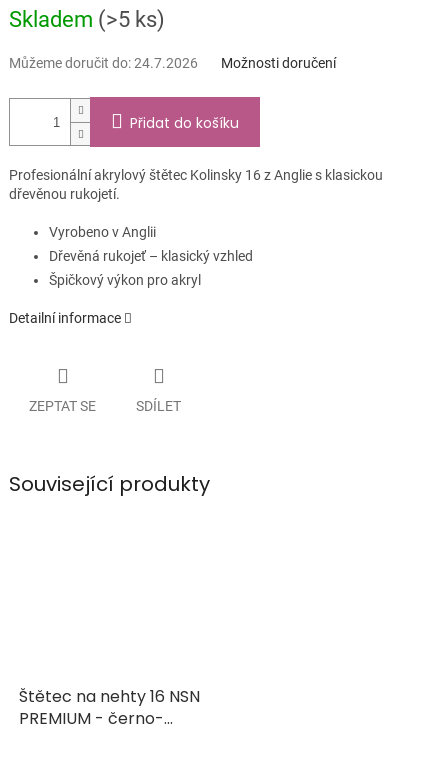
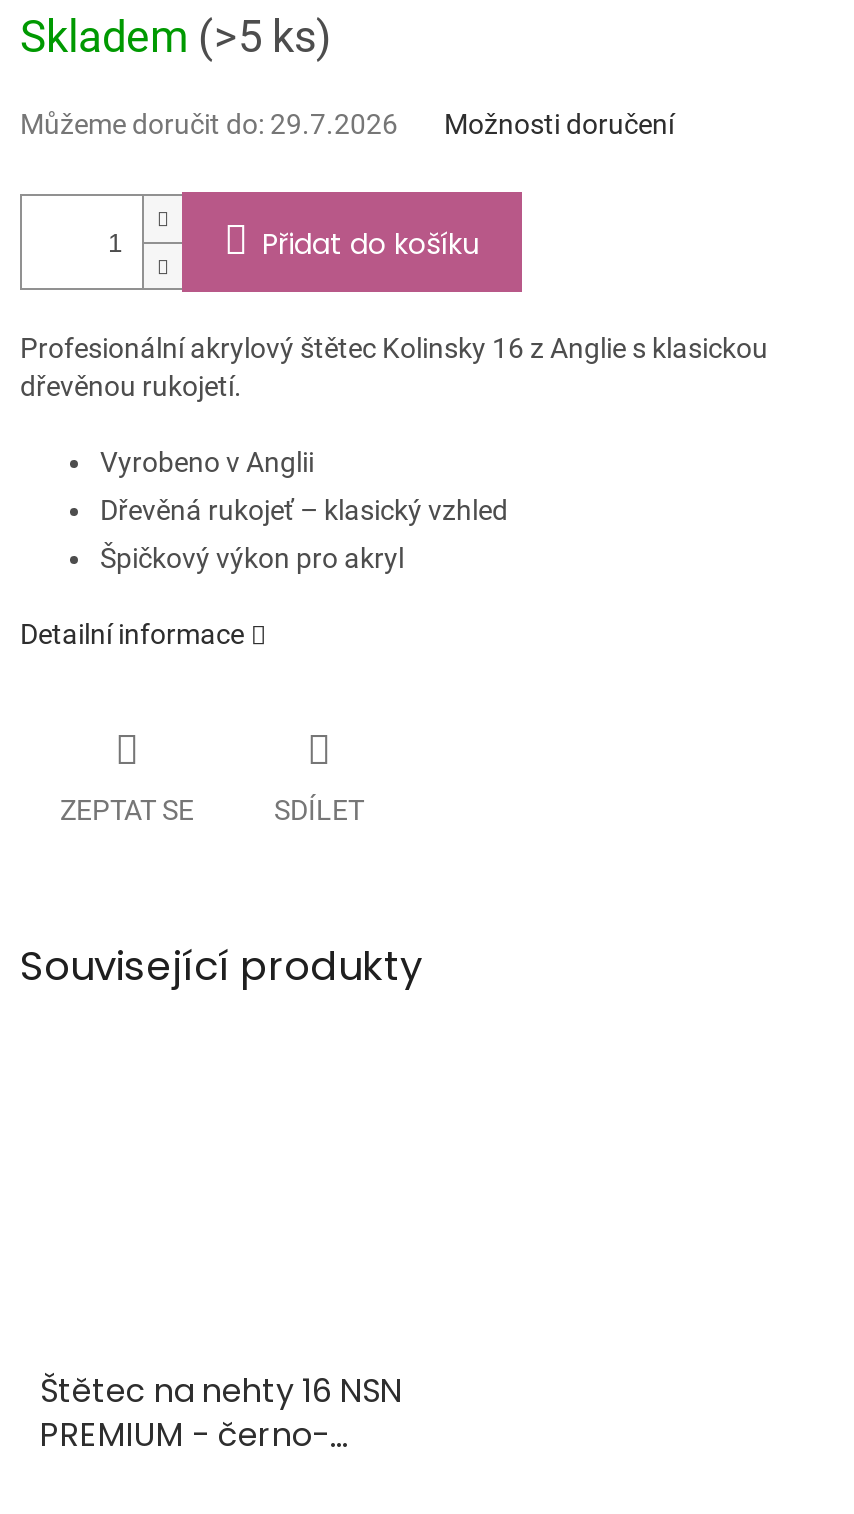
[9,55,198,71] Můžeme doručit do: 24.7.2026 -> [20,109,398,141] Můžeme doručit do: 29.7.2026

